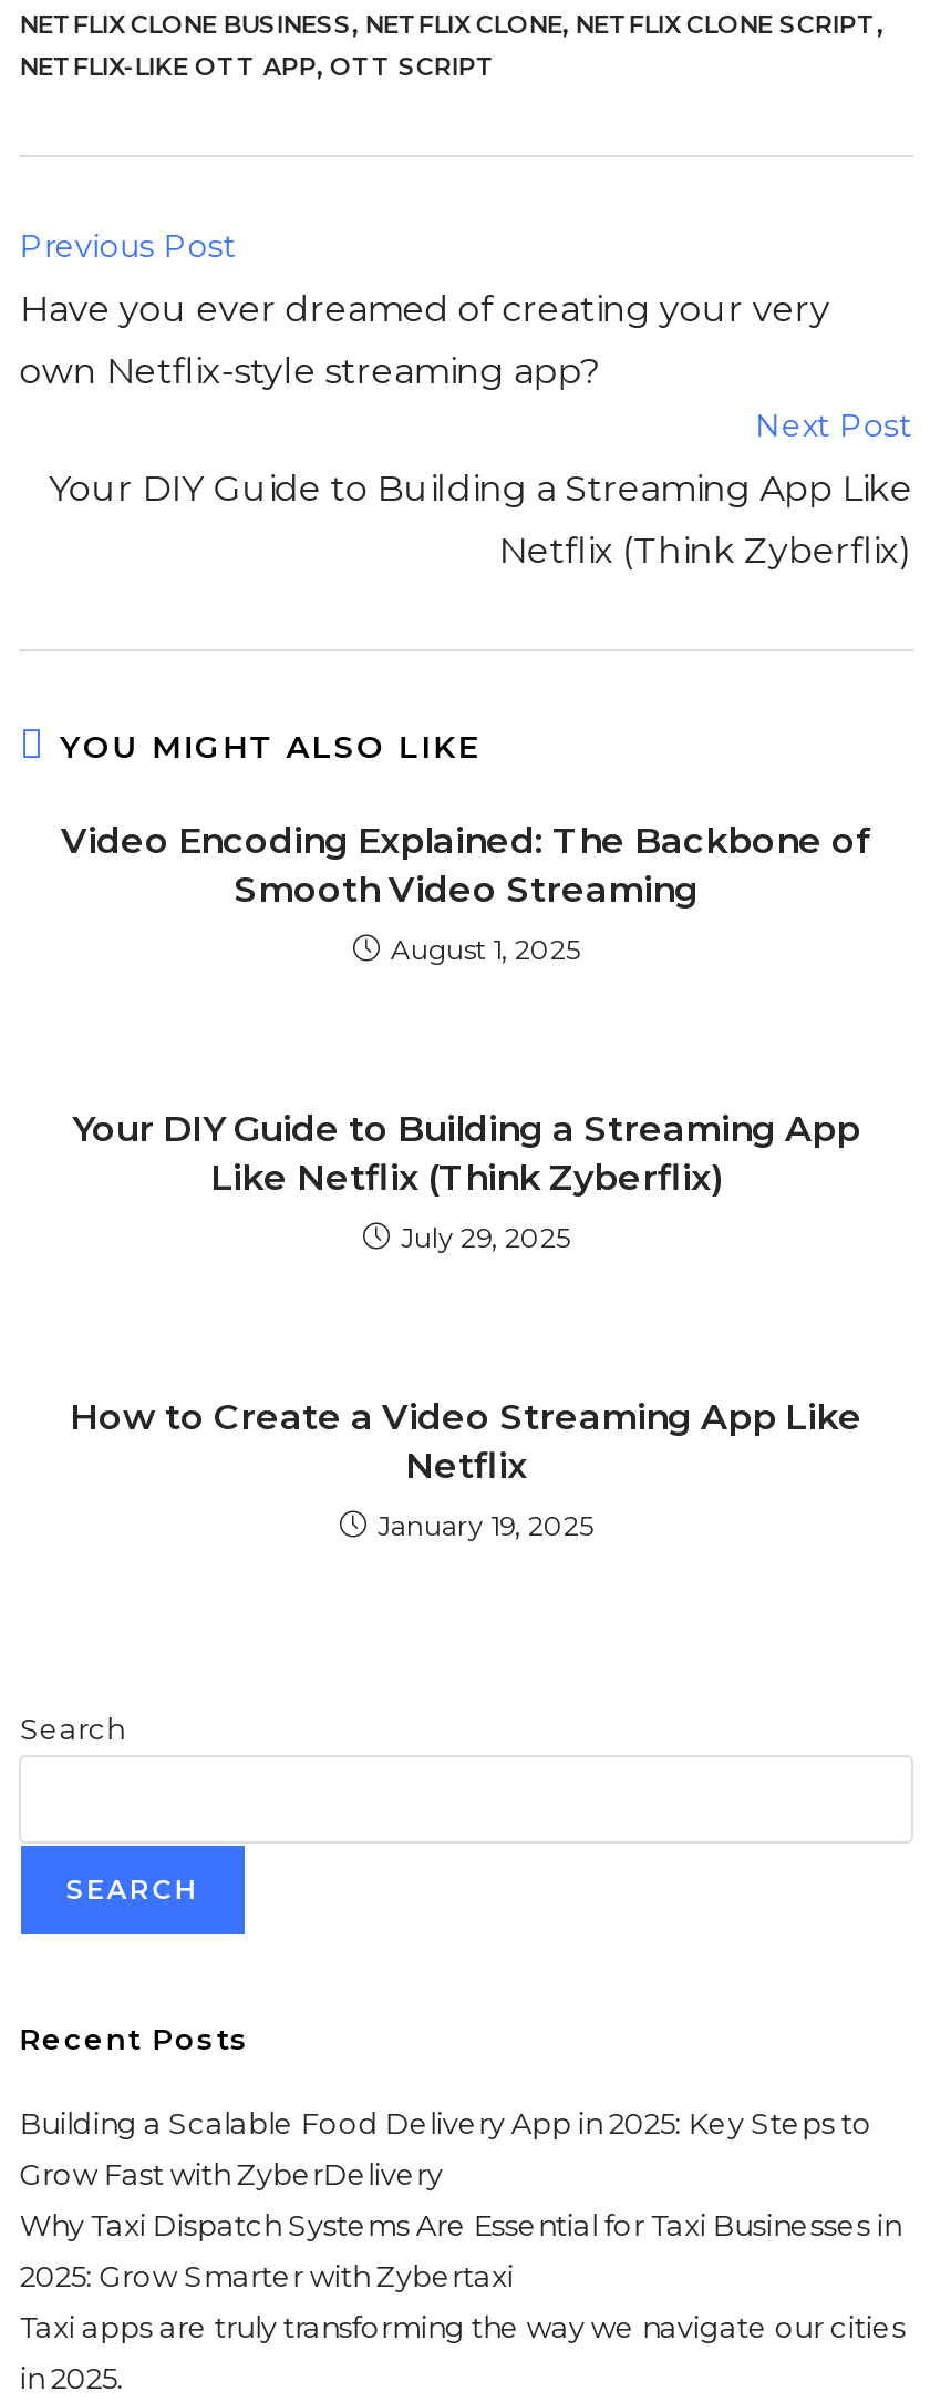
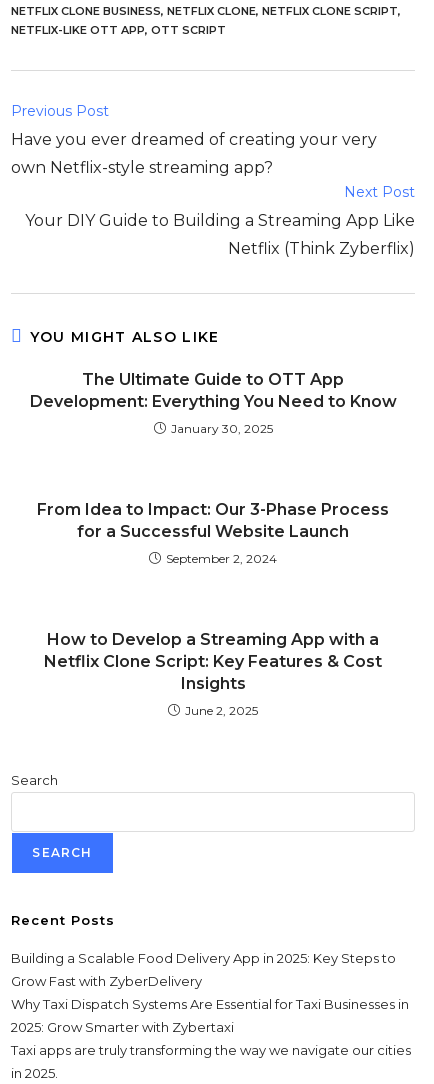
[61,819,871,910] Video Encoding Explained: The Backbone of | Smooth Video Streaming -> [29,370,396,411] The Ultimate Guide to OTT App | Development: Everything You Need to Know
[391,932,579,966] August 1, 2025 -> [170,421,272,436] January 30, 2025
[72,1107,860,1198] Your DIY Guide to Building a Streaming App | Like Netflix (Think Zyberflix) -> [37,500,389,541] From Idea to Impact: Our 3-Phase Process | for a Successful Website Launch
[401,1220,569,1254] July 29, 2025 -> [166,551,277,566] September 2, 2024
[70,1396,862,1486] How to Create a Video Streaming App Like | Netflix -> [44,630,382,693] How to Develop a Streaming App with a | Netflix Clone Script: Key Features & Cost | Insights
[378,1509,592,1542] January 19, 2025 -> [185,703,258,718] June 2, 2025

